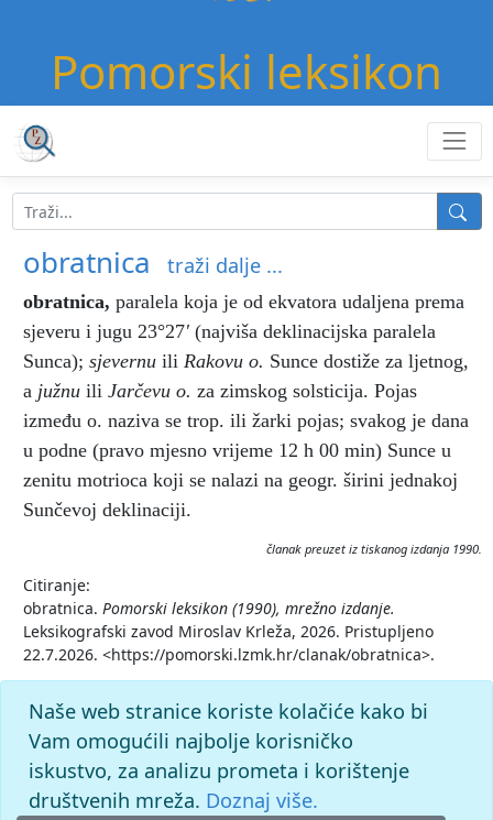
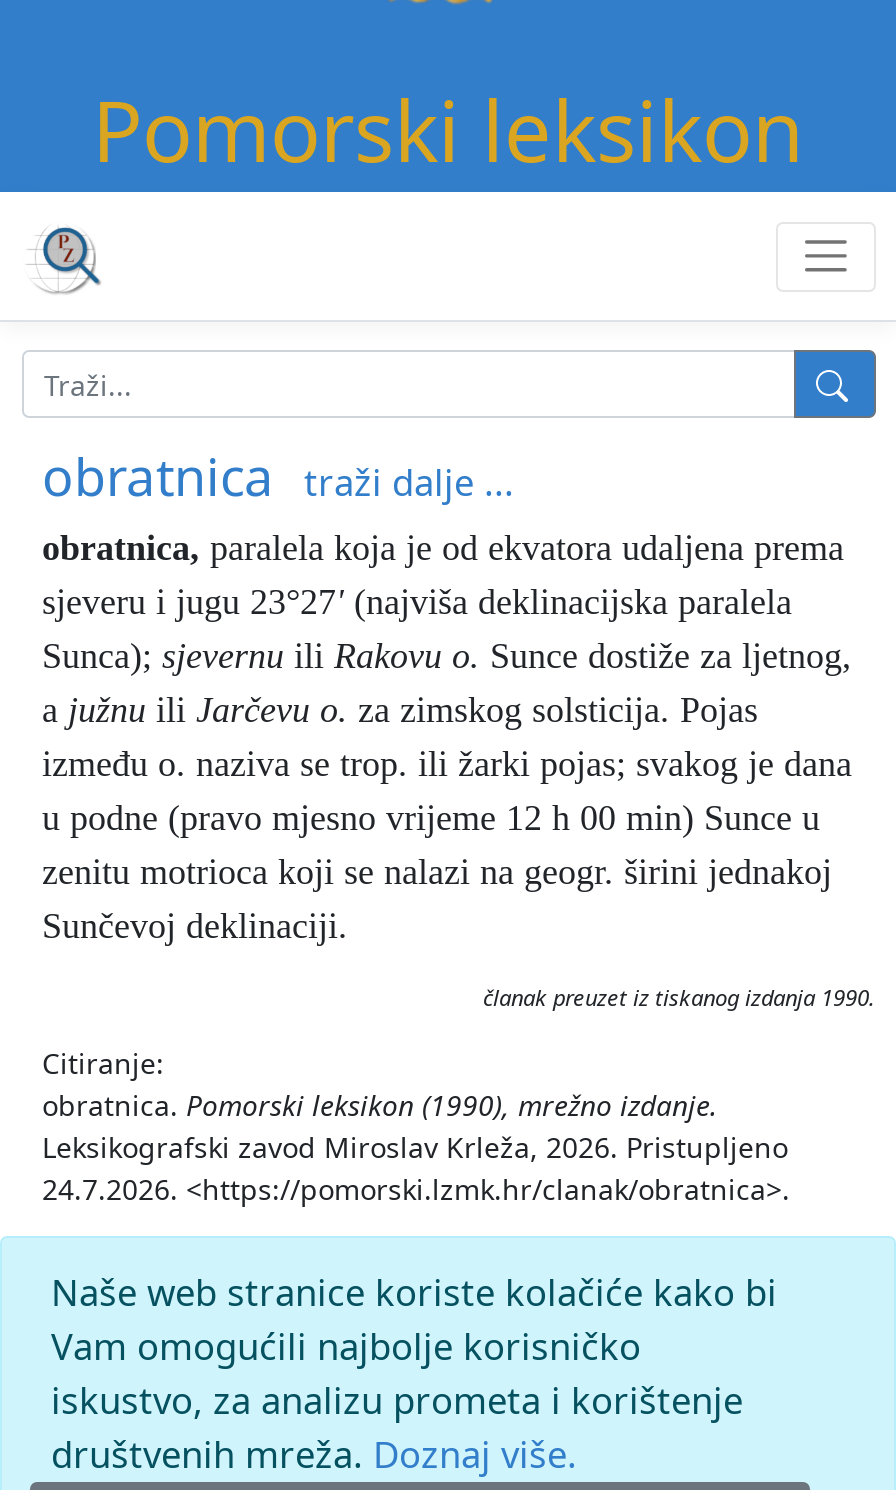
[23,644,435,665] 22.7.2026. <https://pomorski.lzmk.hr/clanak/obratnica>. -> [42,1170,790,1208] 24.7.2026. <https://pomorski.lzmk.hr/clanak/obratnica>.

